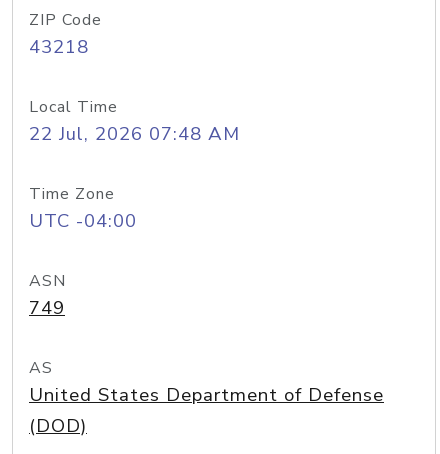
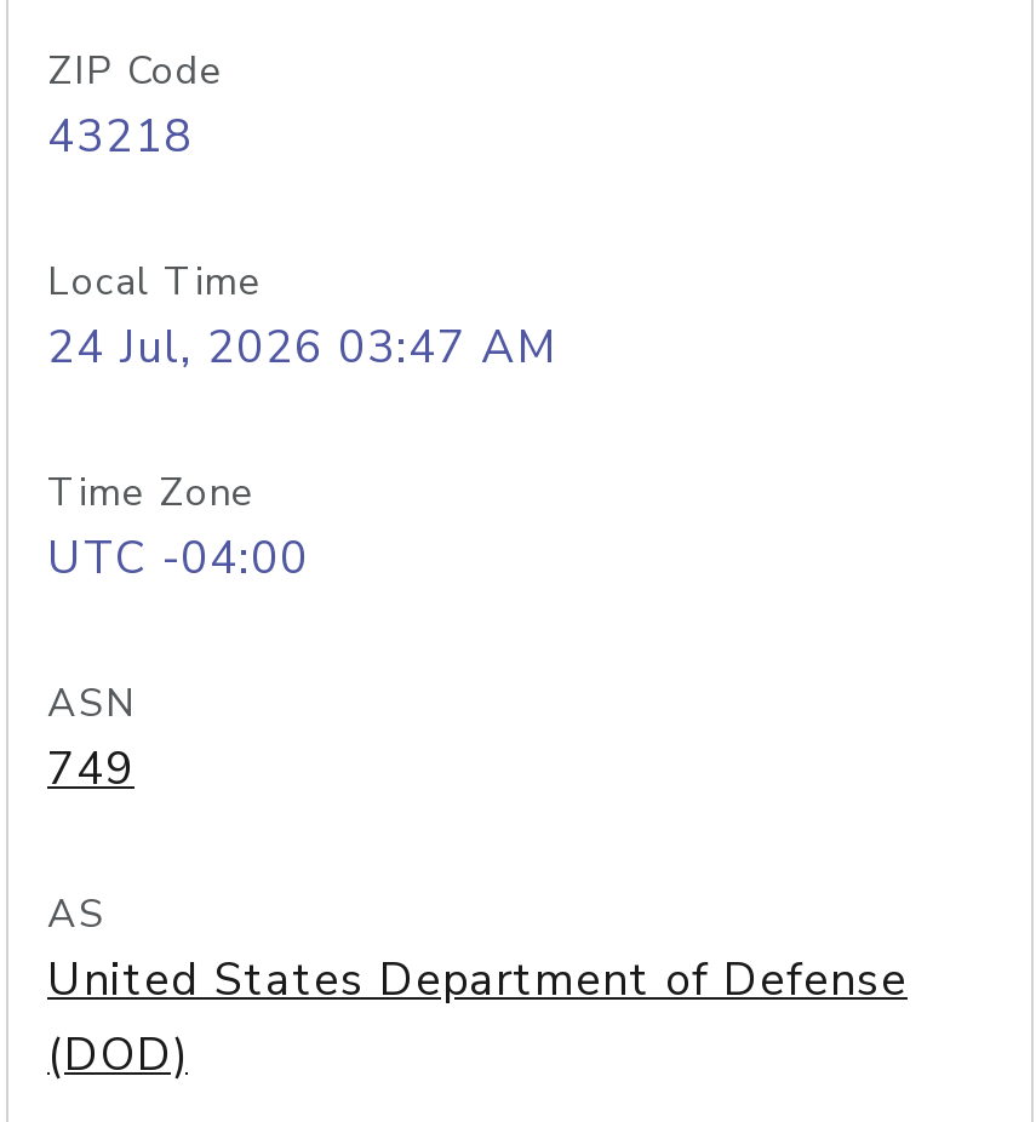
[29,121,240,147] 22 Jul, 2026 07:48 AM -> [47,316,559,379] 24 Jul, 2026 03:47 AM

